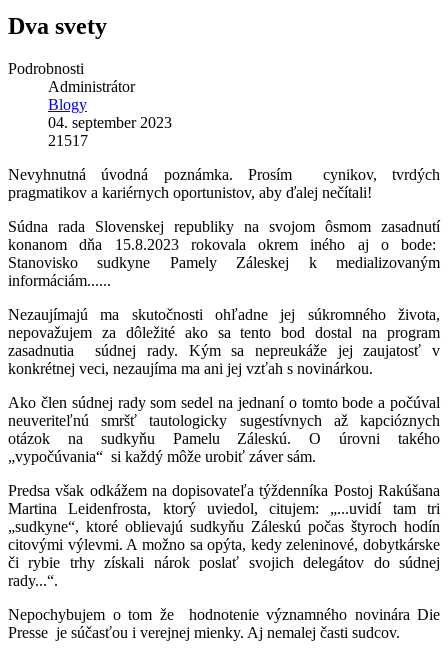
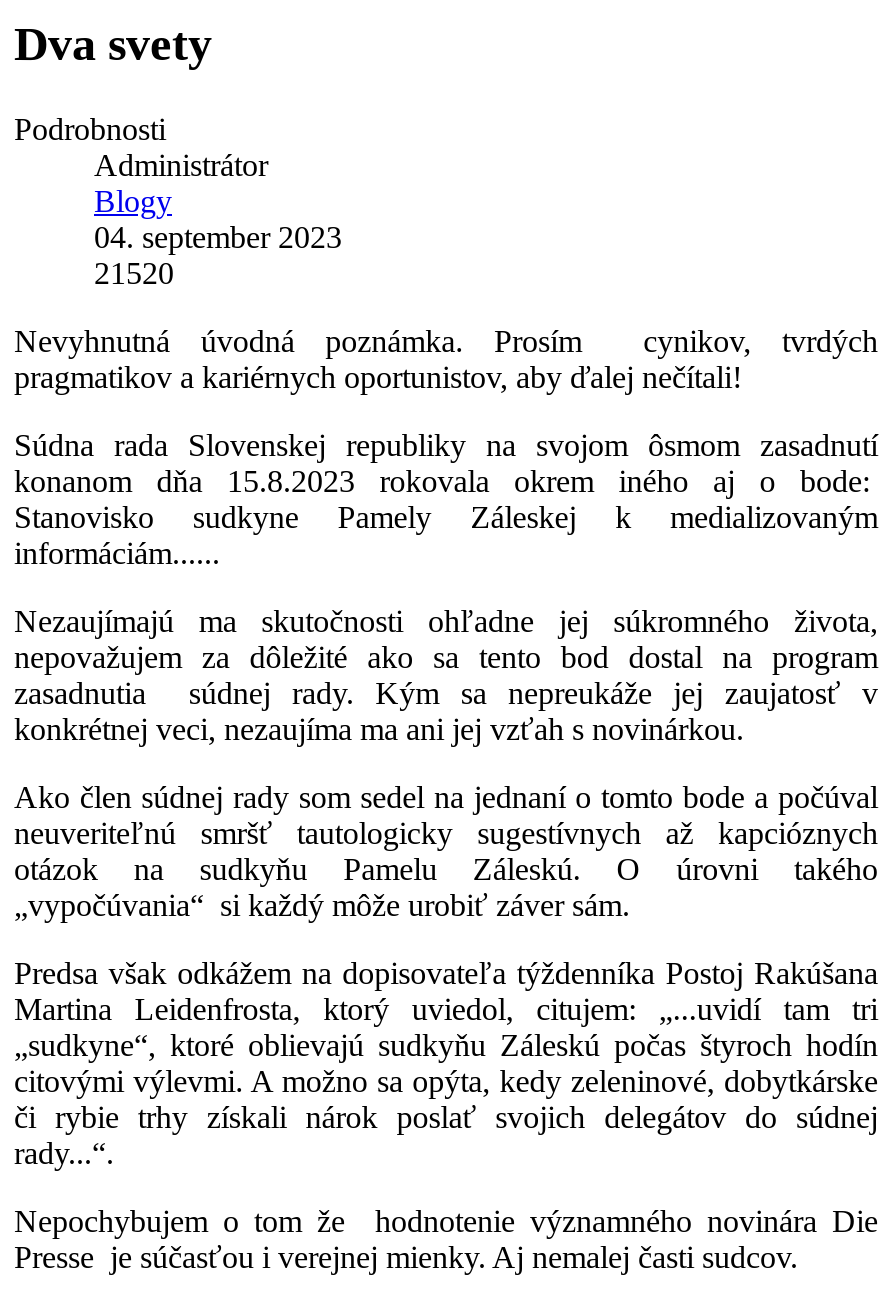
[48,132,88,149] 21517 -> [94,255,174,289] 21520

